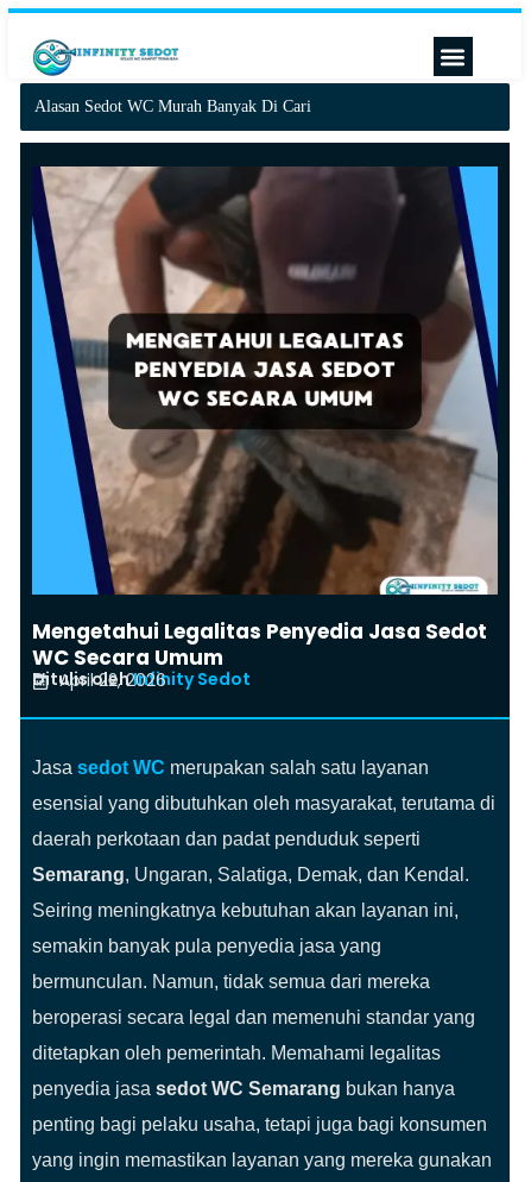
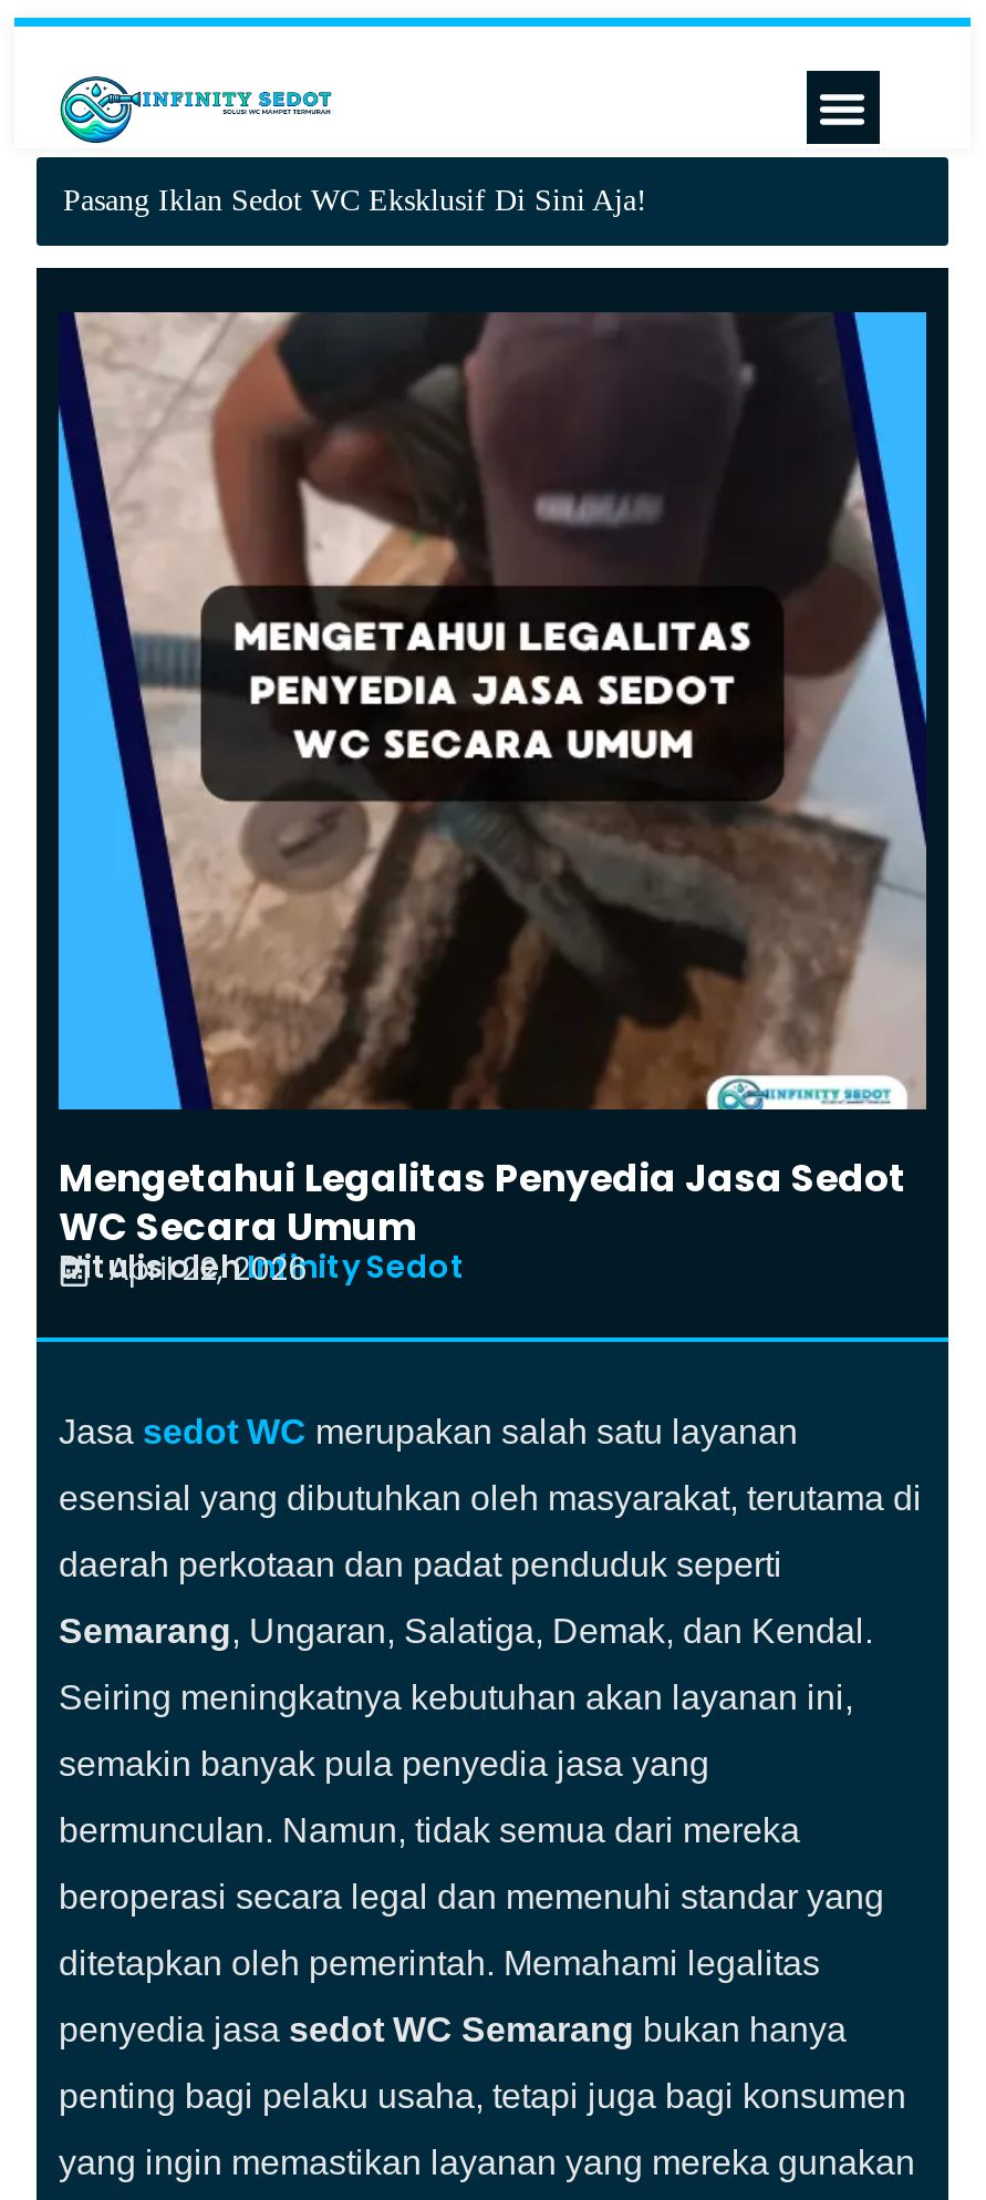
[34,98,311,116] Alasan Sedot WC Murah Banyak Di Cari -> [63,184,647,217] Pasang Iklan Sedot WC Eksklusif Di Sini Aja!

